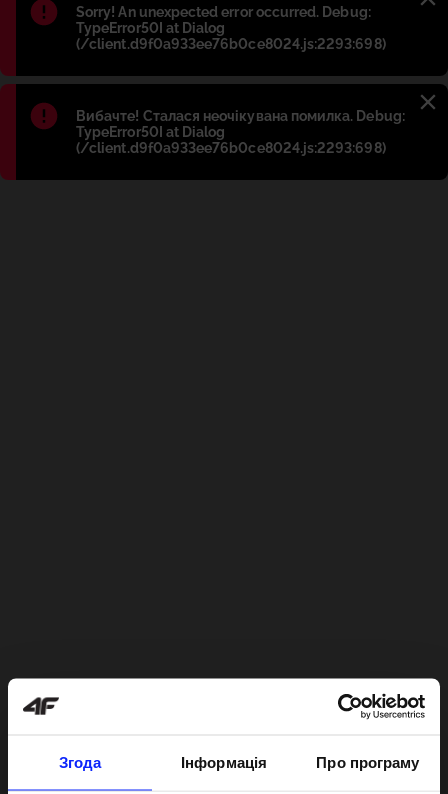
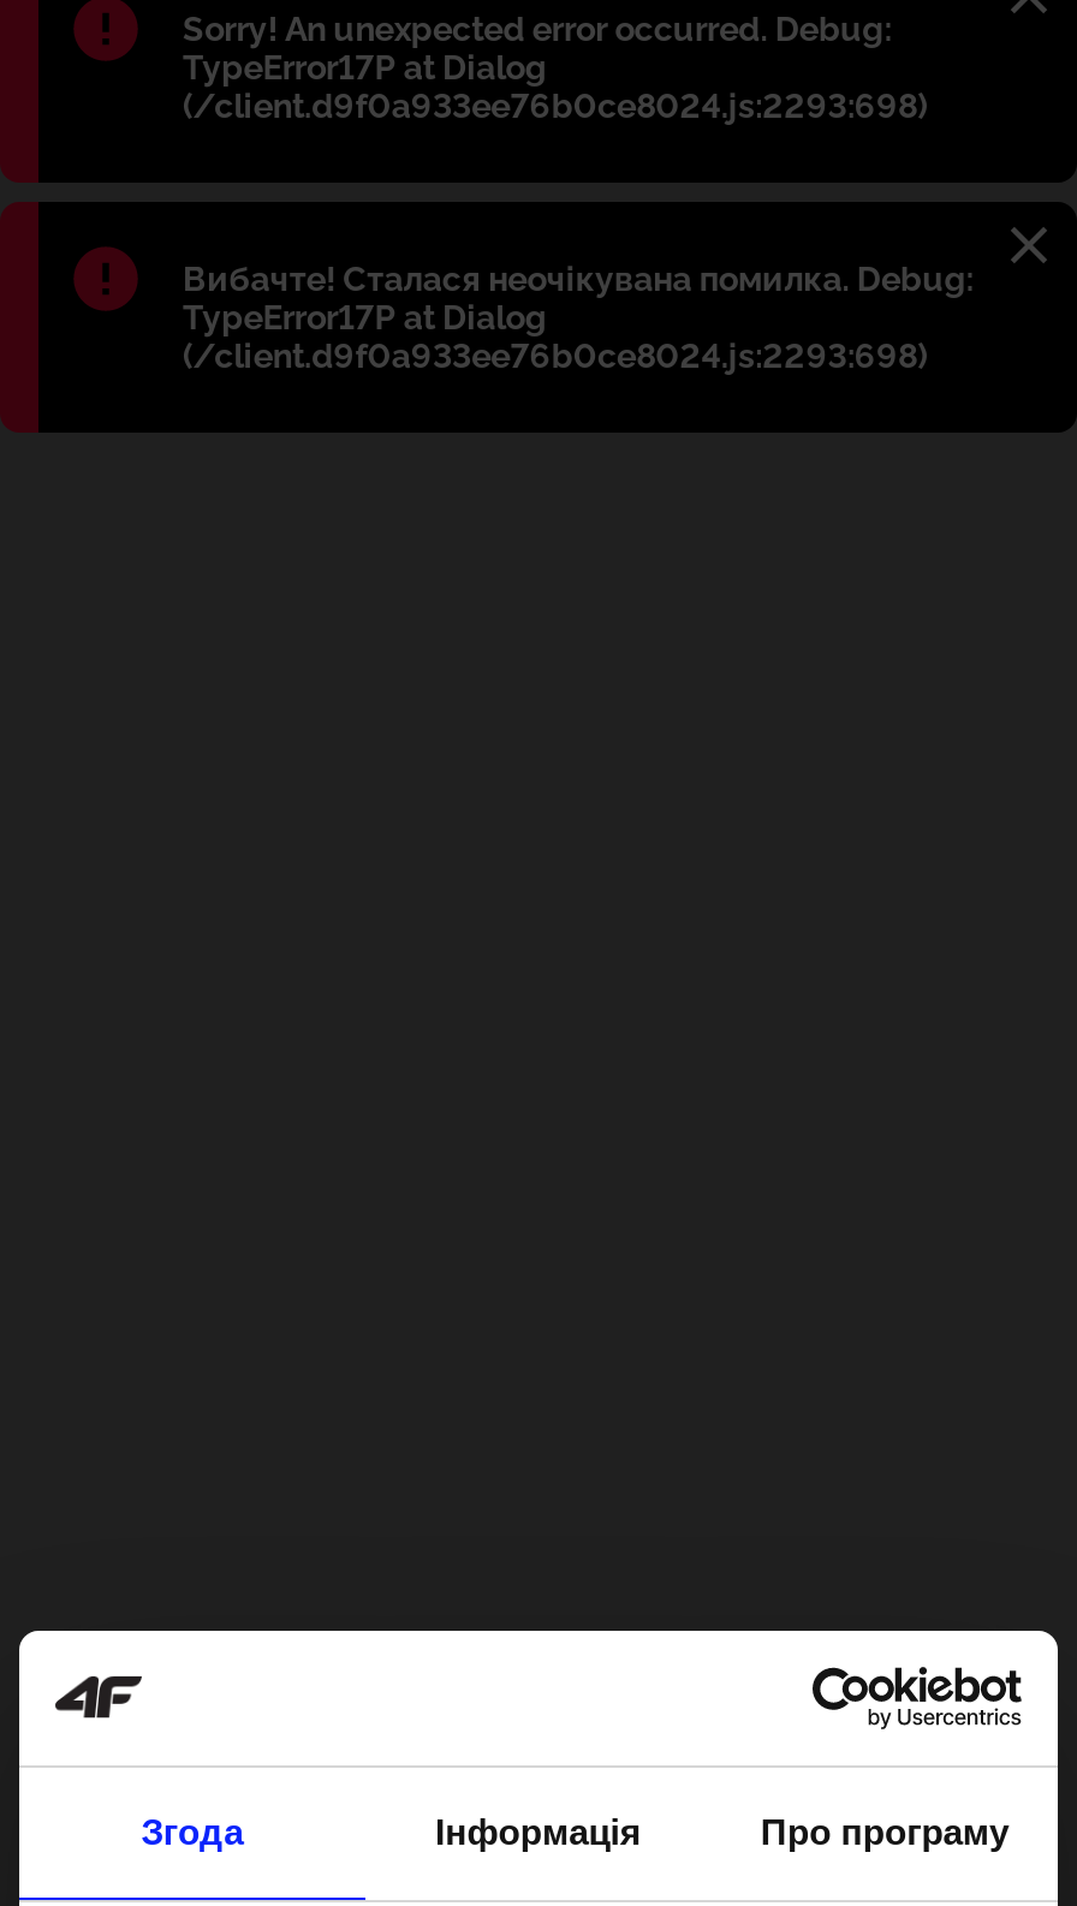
[76,20,225,36] TypeError50I at Dialog -> [183,48,547,87] TypeError17P at Dialog
[76,124,225,140] TypeError50I at Dialog -> [183,298,547,336] TypeError17P at Dialog

